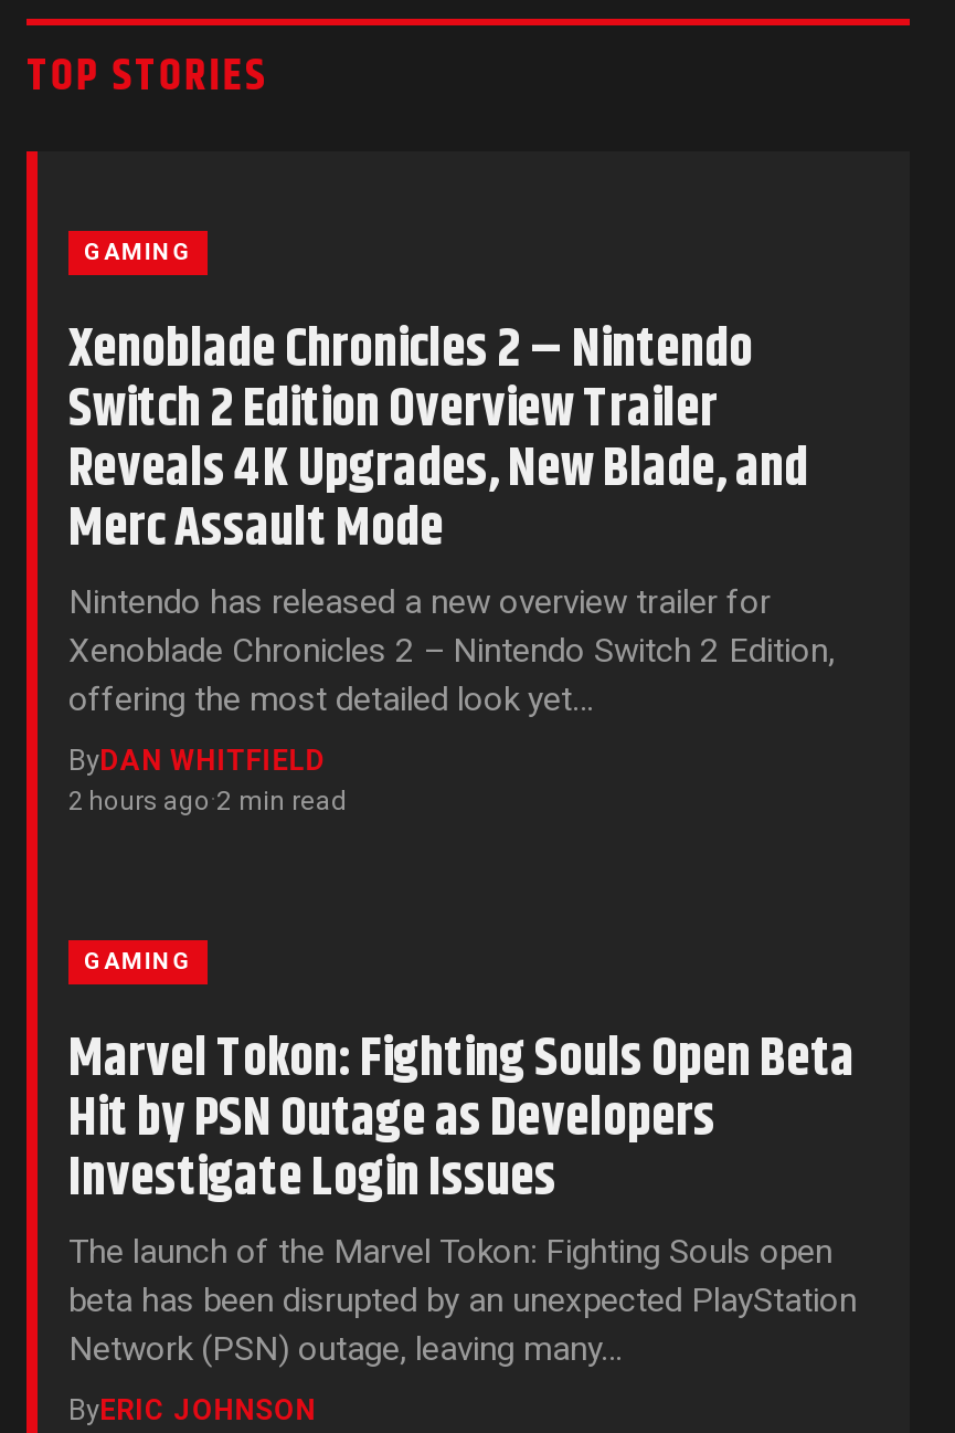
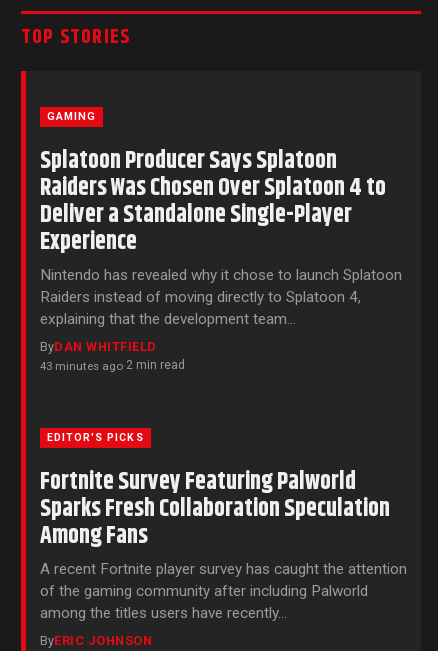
[68,310,835,719] Xenoblade Chronicles 2 – Nintendo | Switch 2 Edition Overview Trailer | Reveals 4K Upgrades, New Blade, and | Merc Assault Mode | Nintendo has released a new overview trailer for | Xenoblade Chronicles 2 – Nintendo Switch 2 Edition, | offering the most detailed look yet… -> [40,143,402,328] Splatoon Producer Says Splatoon | Raiders Was Chosen Over Splatoon 4 to | Deliver a Standalone Single-Player | Experience | Nintendo has revealed why it chose to launch Splatoon | Raiders instead of moving directly to Splatoon 4, | explaining that the development team…
[68,786,347,818] 2 hours ago·2 min read -> [40,358,185,372] 43 minutes ago·2 min read
[84,947,193,976] GAMING -> [47,431,144,444] EDITOR'S PICKS
[68,1020,857,1369] Marvel Tokon: Fighting Souls Open Beta | Hit by PSN Outage as Developers | Investigate Login Issues | The launch of the Marvel Tokon: Fighting Souls open | beta has been disrupted by an unexpected PlayStation | Network (PSN) outage, leaving many… -> [40,464,407,622] Fortnite Survey Featuring Palworld | Sparks Fresh Collaboration Speculation | Among Fans | A recent Fortnite player survey has caught the attention | of the gaming community after including Palworld | among the titles users have recently…

